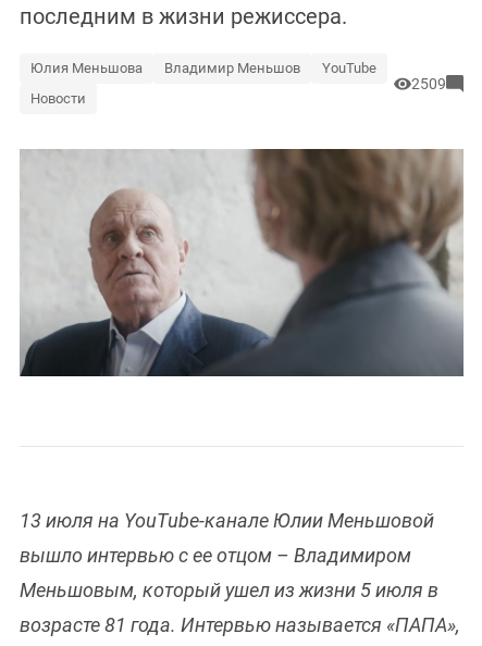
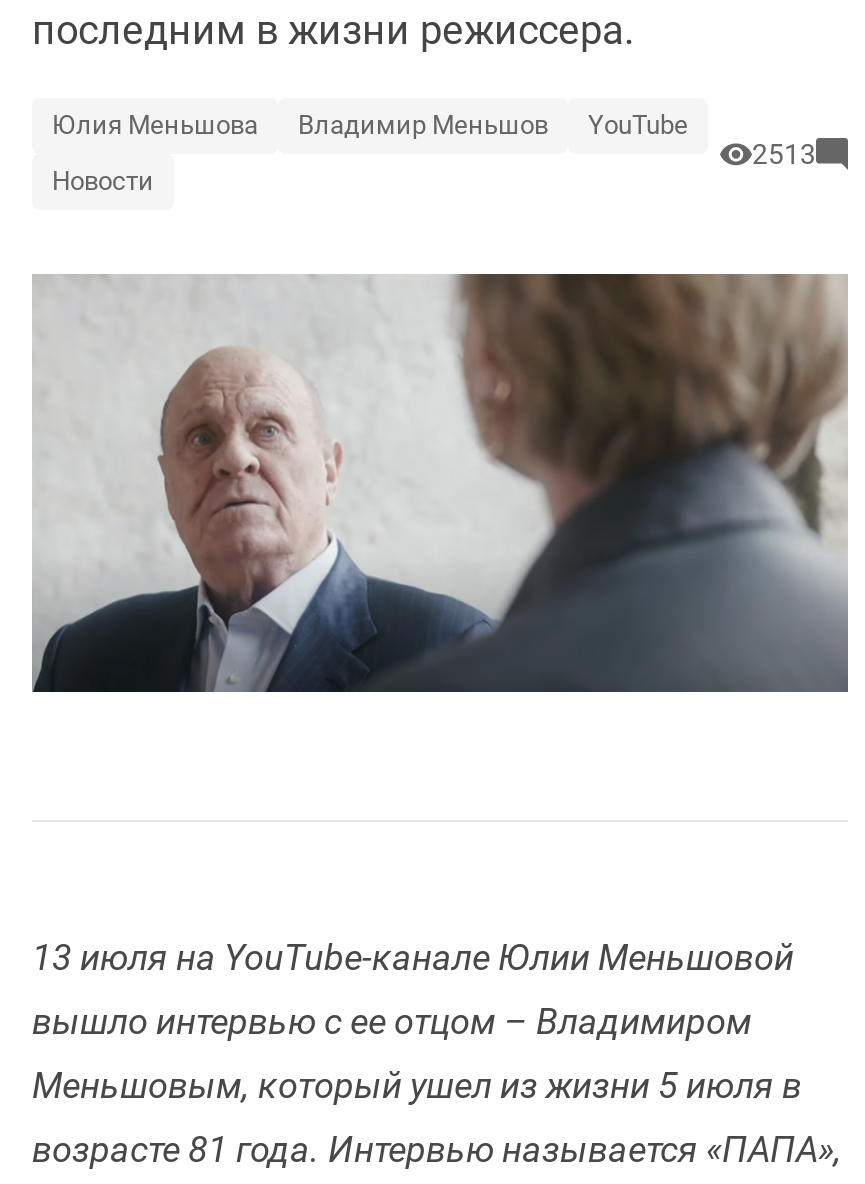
[411,75,446,92] 2509 -> [752,138,816,170] 2513

